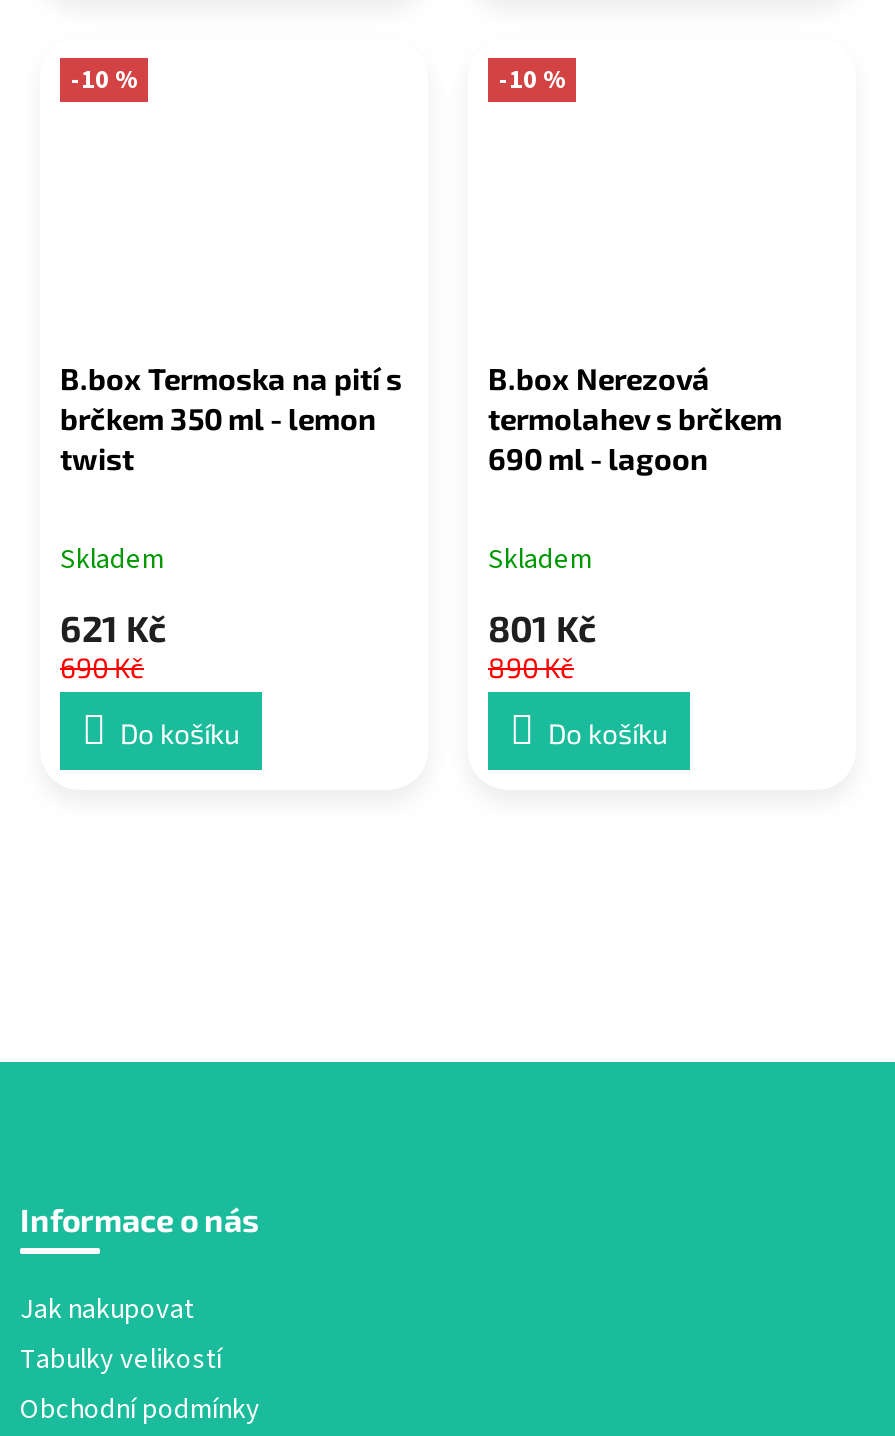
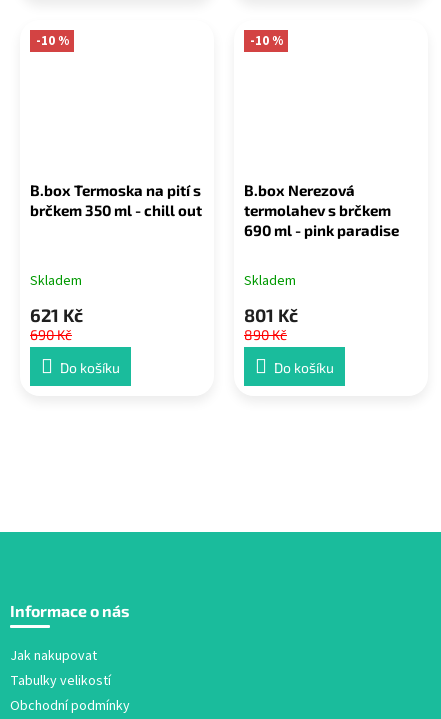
[60,400,376,476] brčkem 350 ml - lemon | twist -> [30,201,202,219] brčkem 350 ml - chill out
[488,440,708,476] 690 ml - lagoon -> [244,221,399,239] 690 ml - pink paradise

